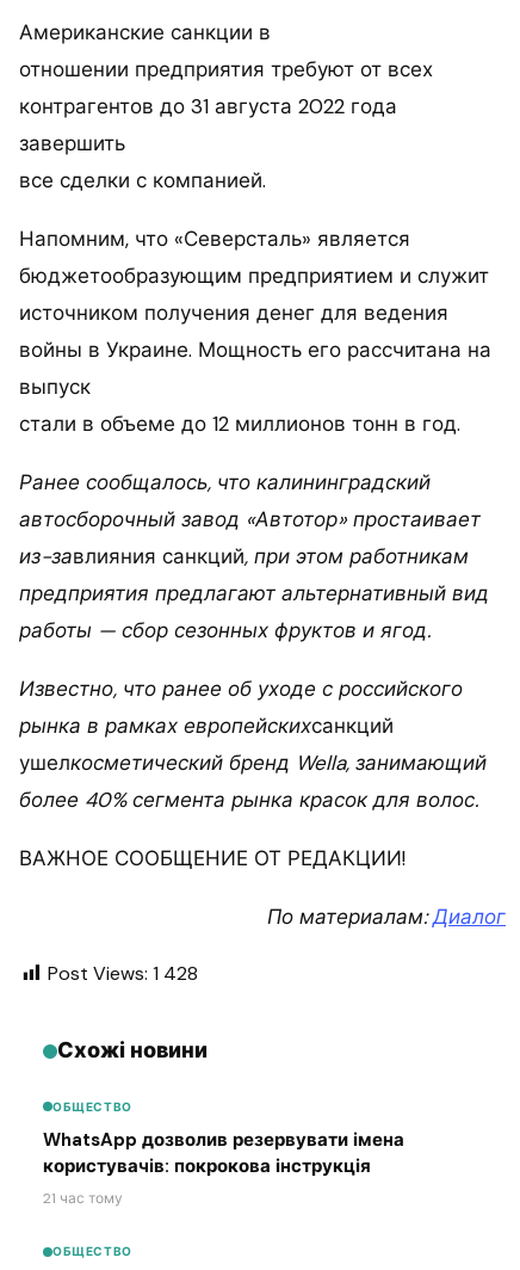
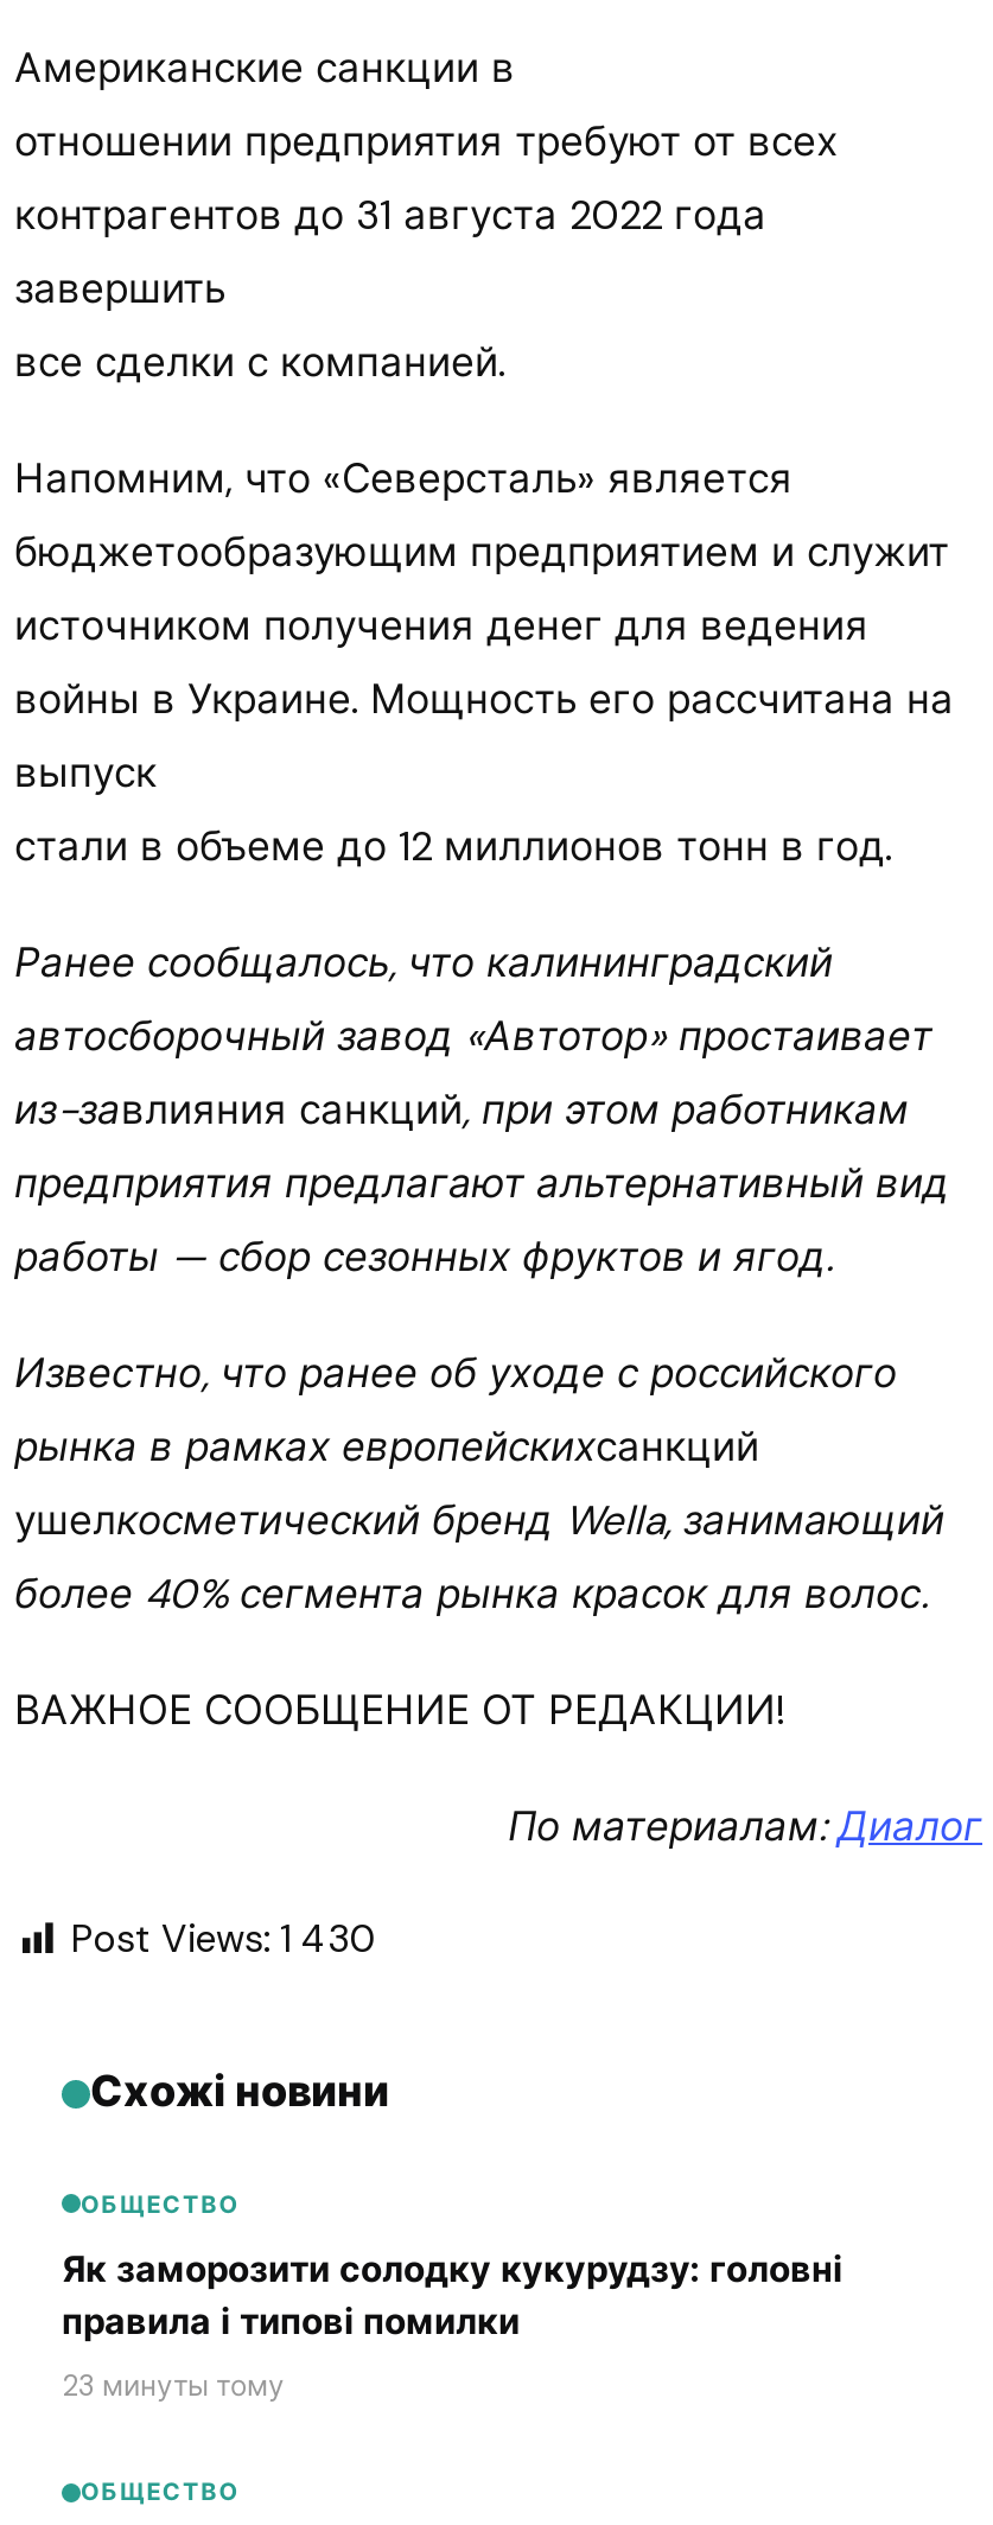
[48,961,198,986] Post Views: 1 428 -> [71,1914,375,1964] Post Views: 1 430
[43,1127,404,1207] WhatsApp дозволив резервувати імена | користувачів: покрокова інструкція | 21 час тому -> [62,2245,842,2404] Як заморозити солодку кукурудзу: головні | правила і типові помилки | 23 минуты тому

